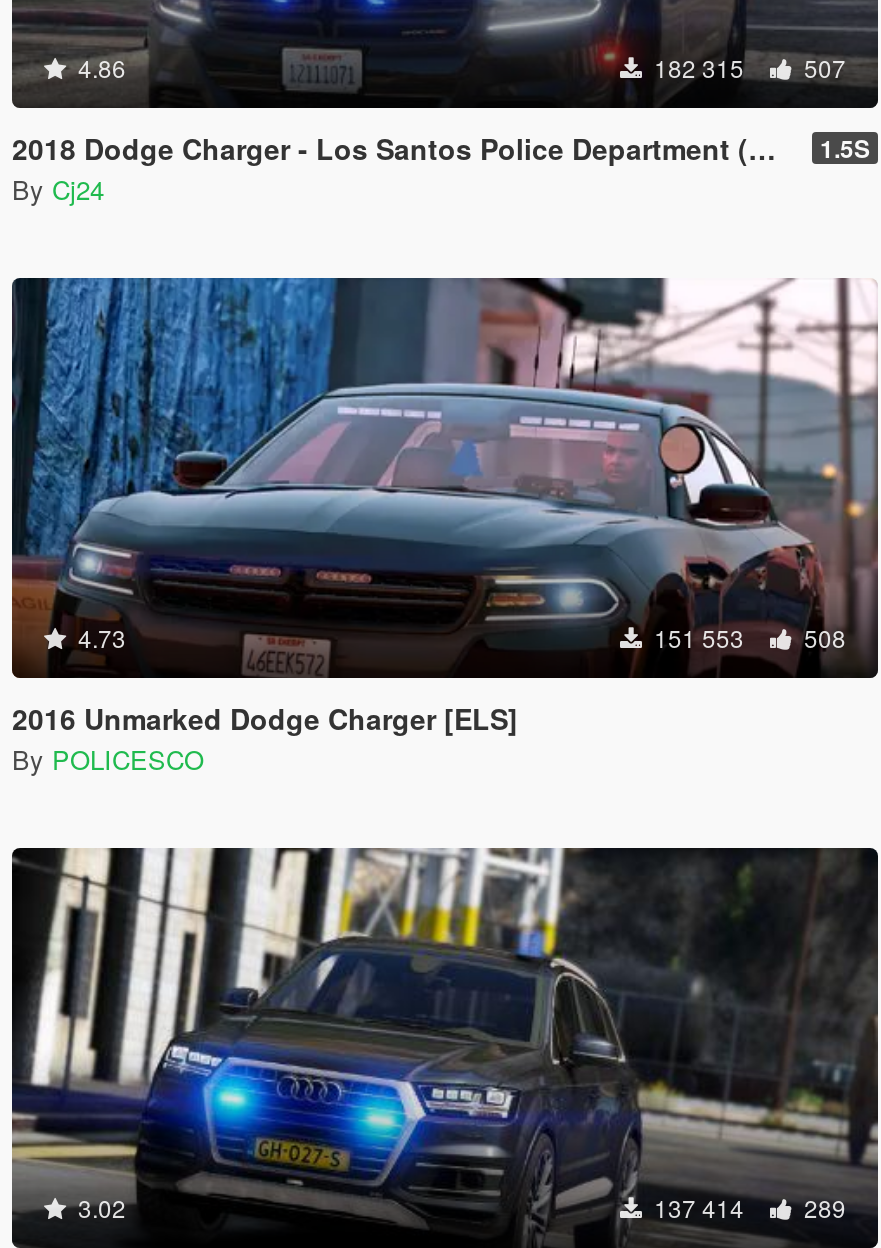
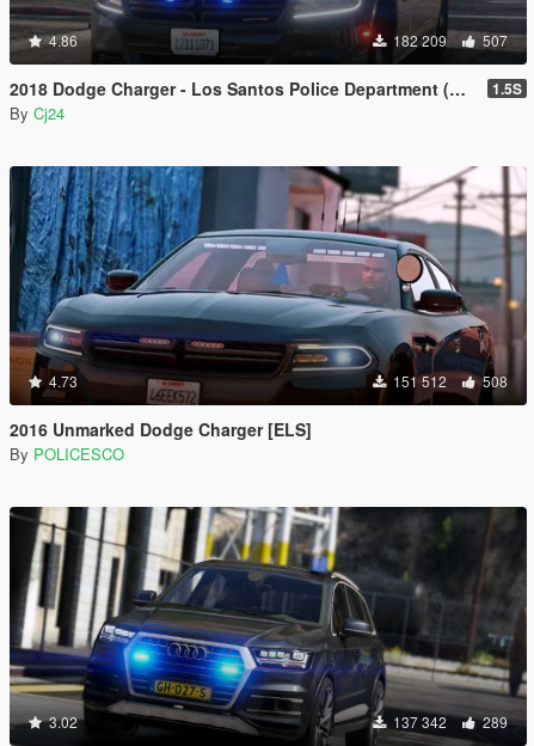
[648,50,846,84] 182 315 507 -> [389,30,508,50] 182 209 507
[648,620,846,654] 151 553 508 -> [389,371,508,391] 151 512 508
[648,1190,846,1224] 137 414 289 -> [389,711,508,732] 137 342 289

